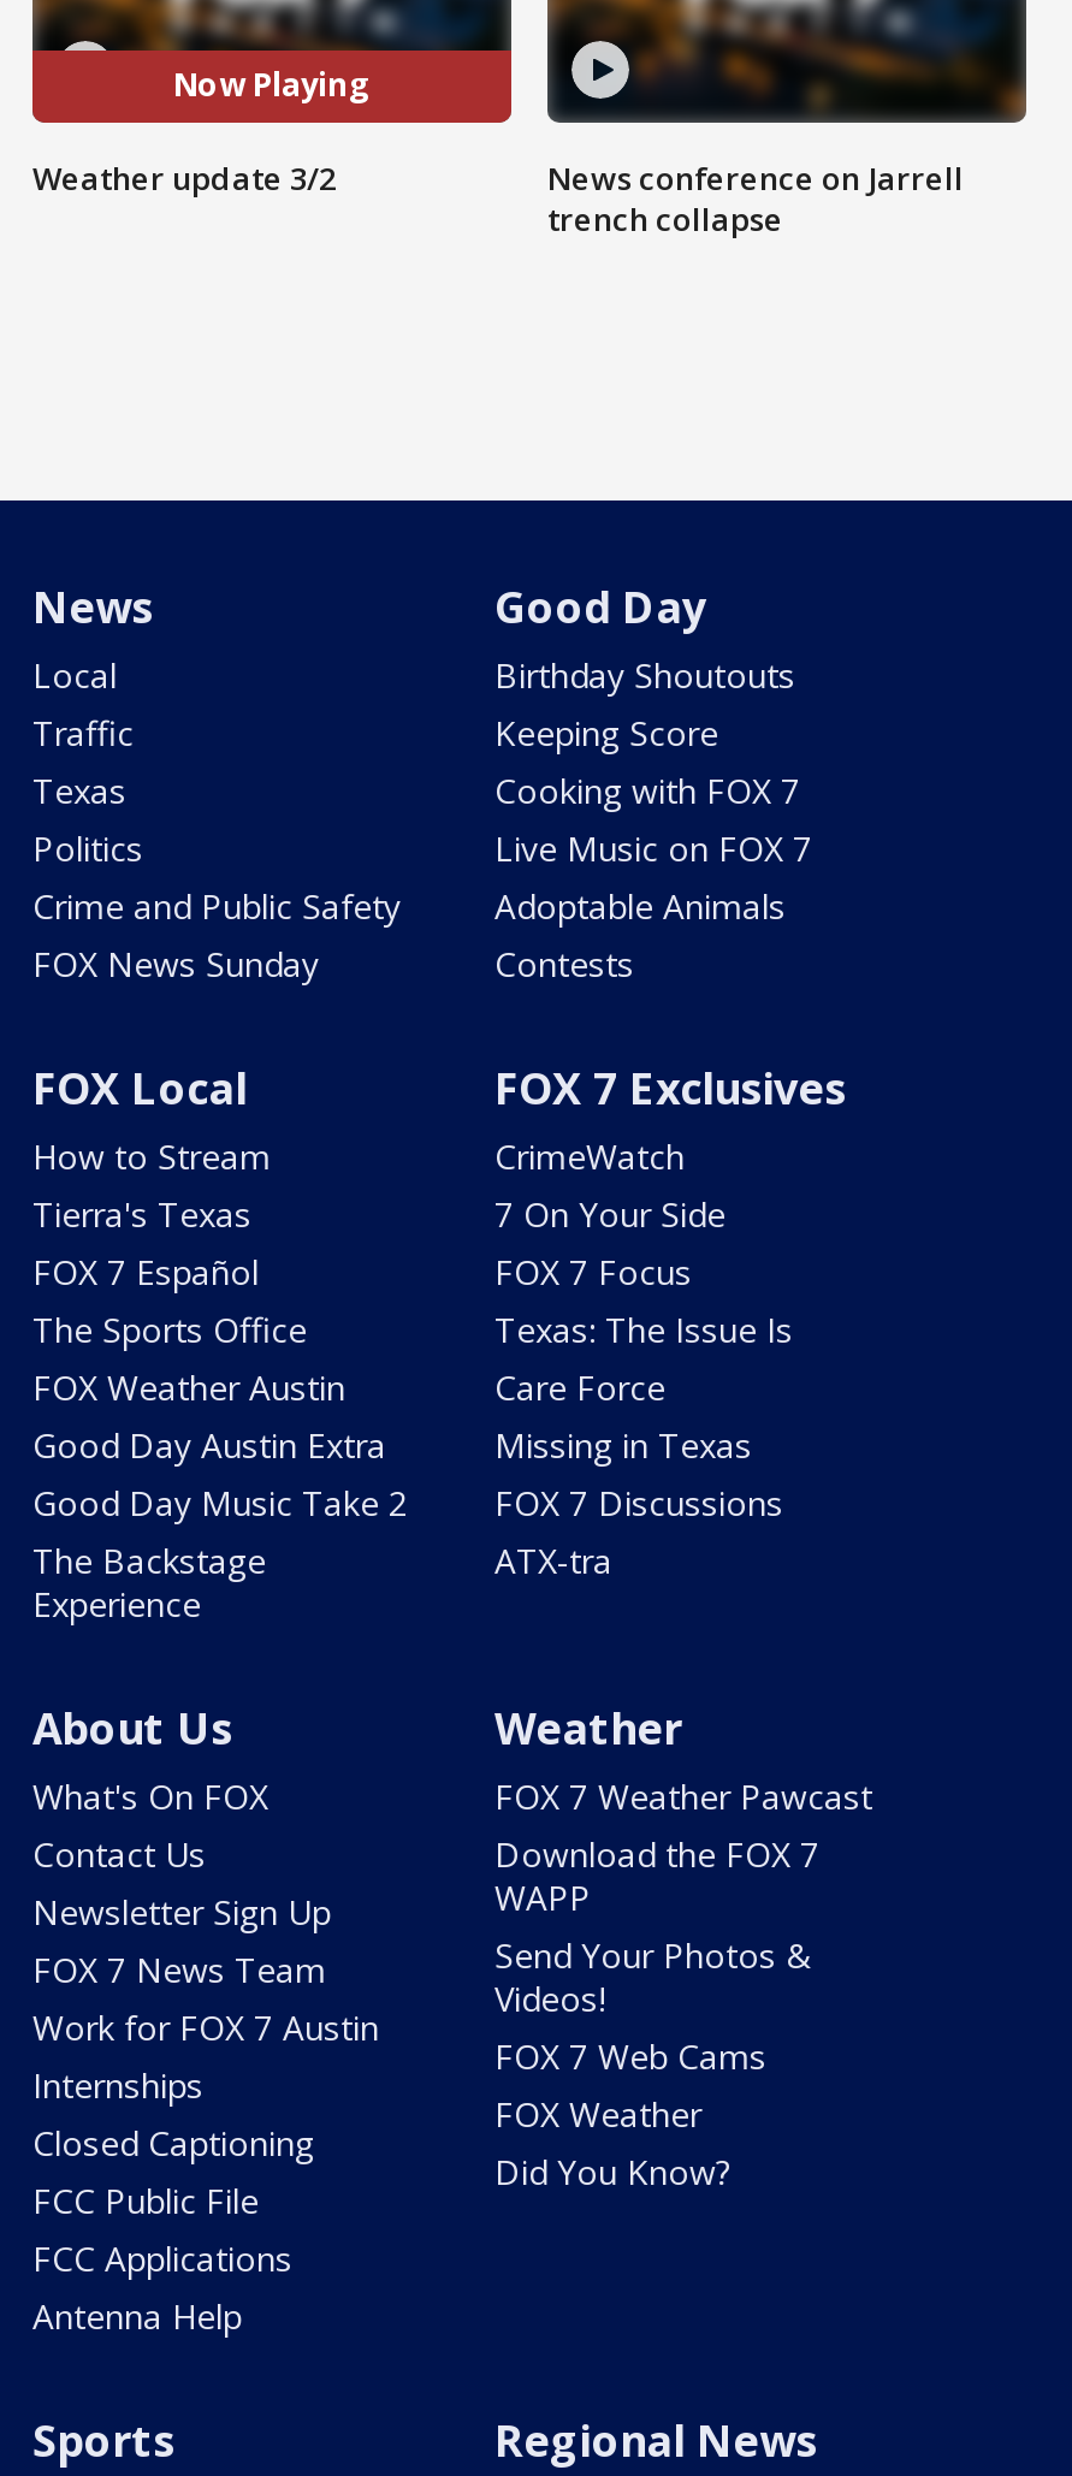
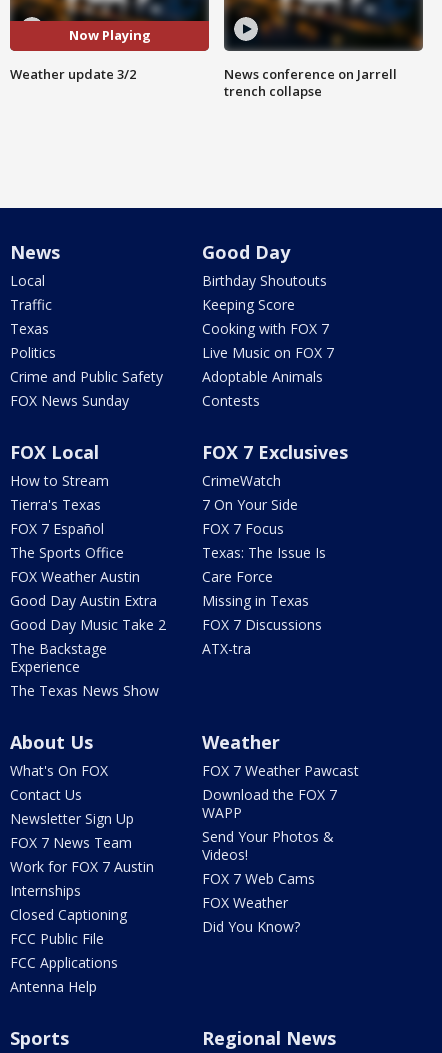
none -> [10,681,159,700] The Texas News Show

